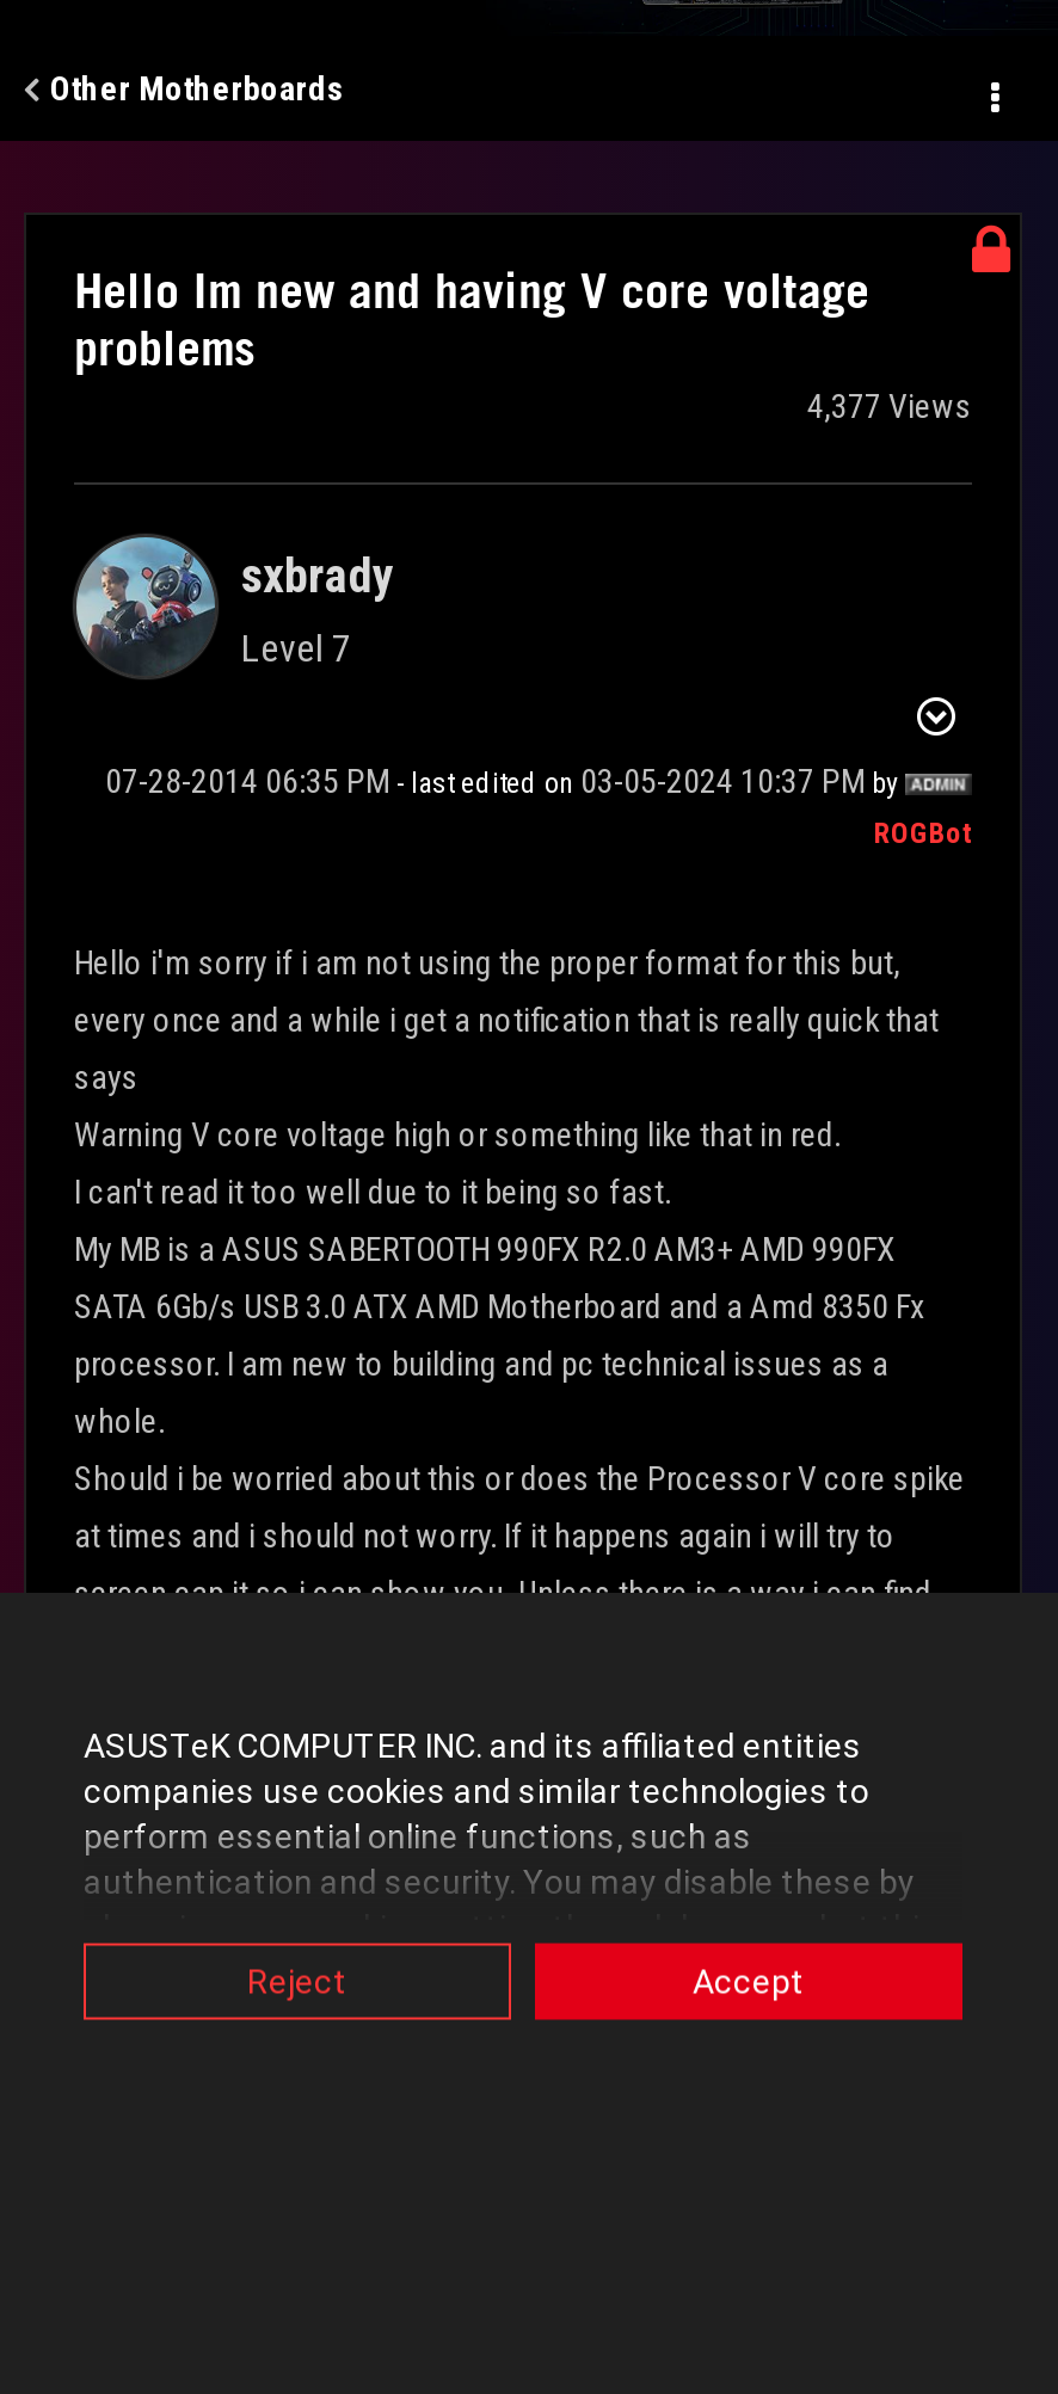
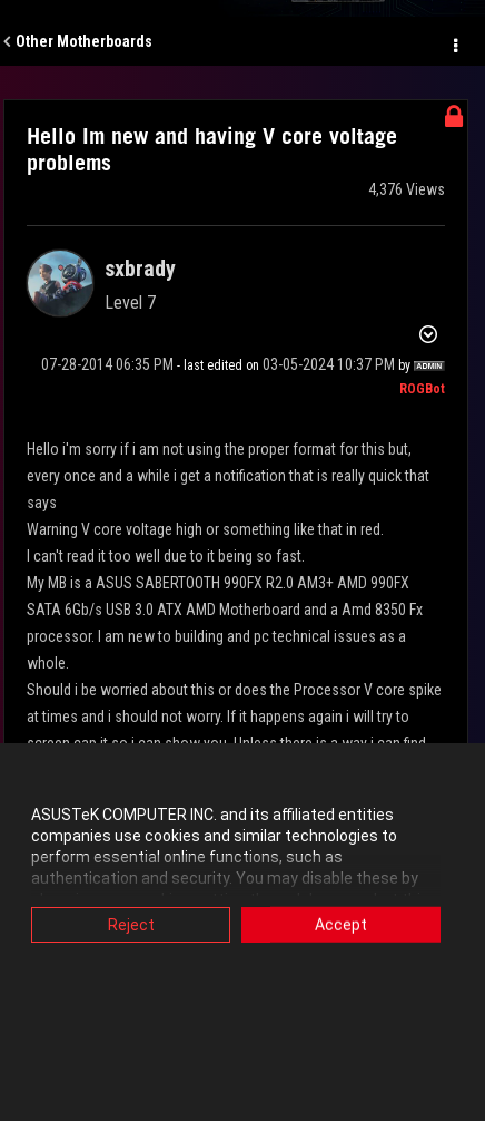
[807,387,972,425] 4,377 Views -> [368,181,445,198] 4,376 Views

